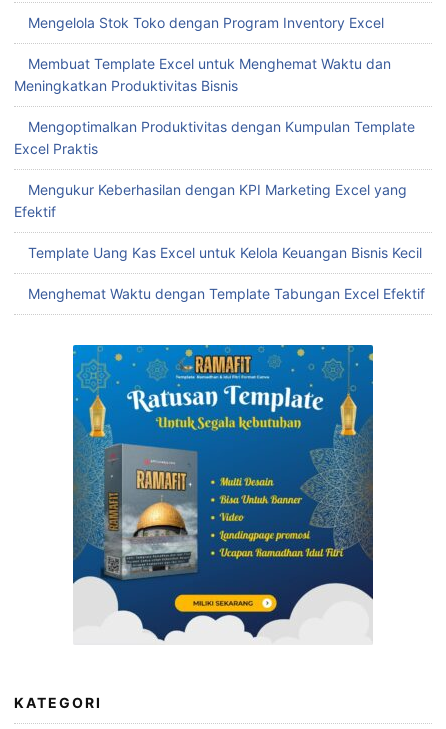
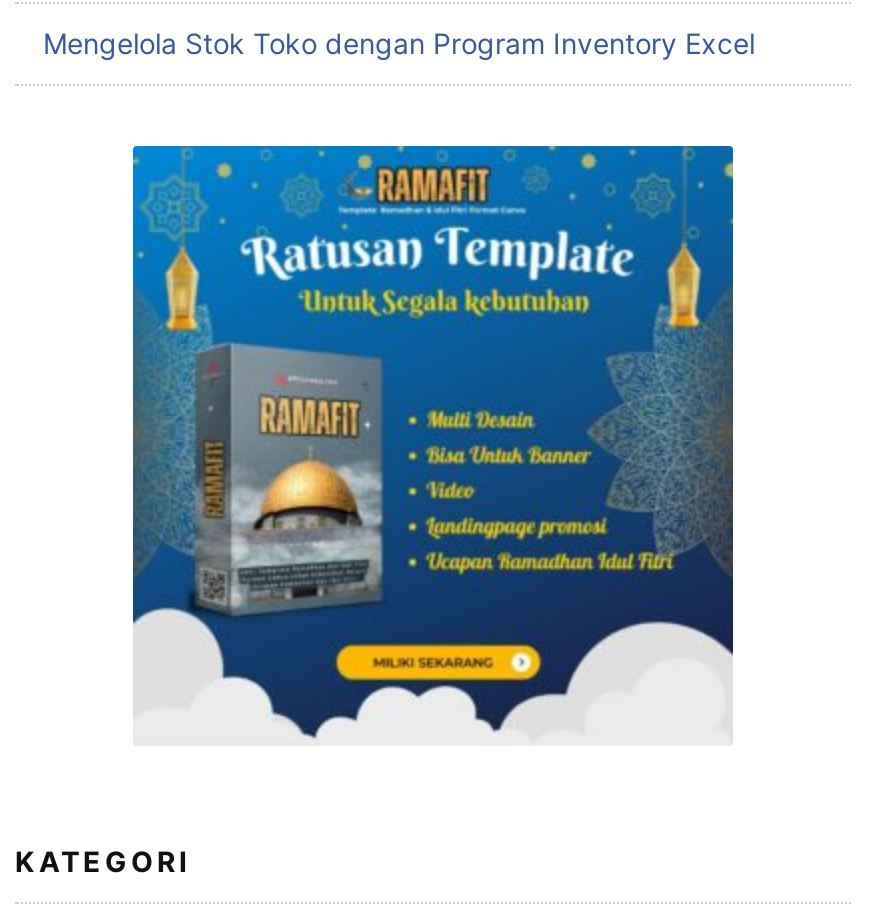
[14,55,425,302] Membuat Template Excel untuk Menghemat Waktu dan | Meningkatkan Produktivitas Bisnis | Mengoptimalkan Produktivitas dengan Kumpulan Template | Excel Praktis | Mengukur Keberhasilan dengan KPI Marketing Excel yang | Efektif | Template Uang Kas Excel untuk Kelola Keuangan Bisnis Kecil | Menghemat Waktu dengan Template Tabungan Excel Efektif -> none

